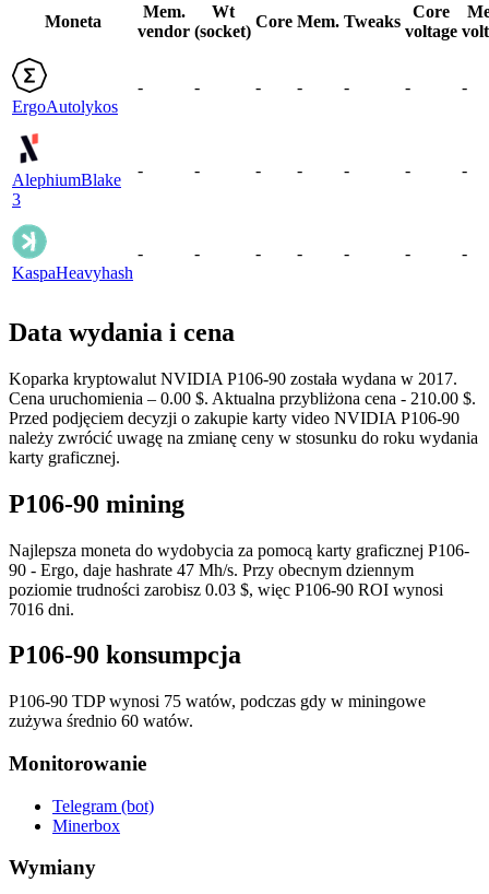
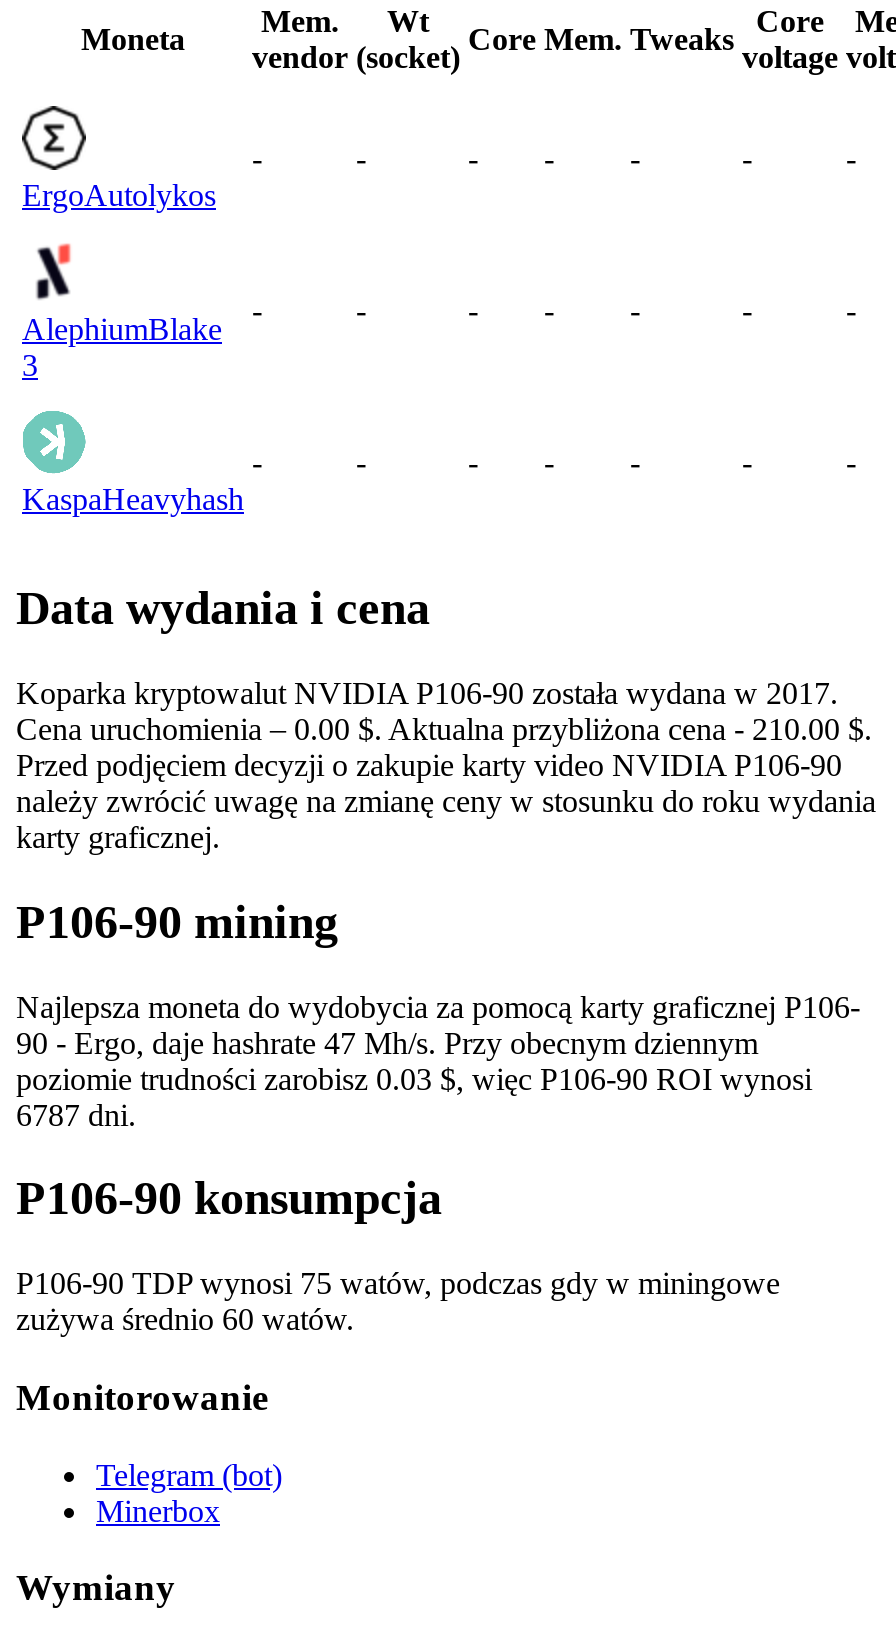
[9,599,74,618] 7016 dni. -> [16,1097,136,1131] 6787 dni.

